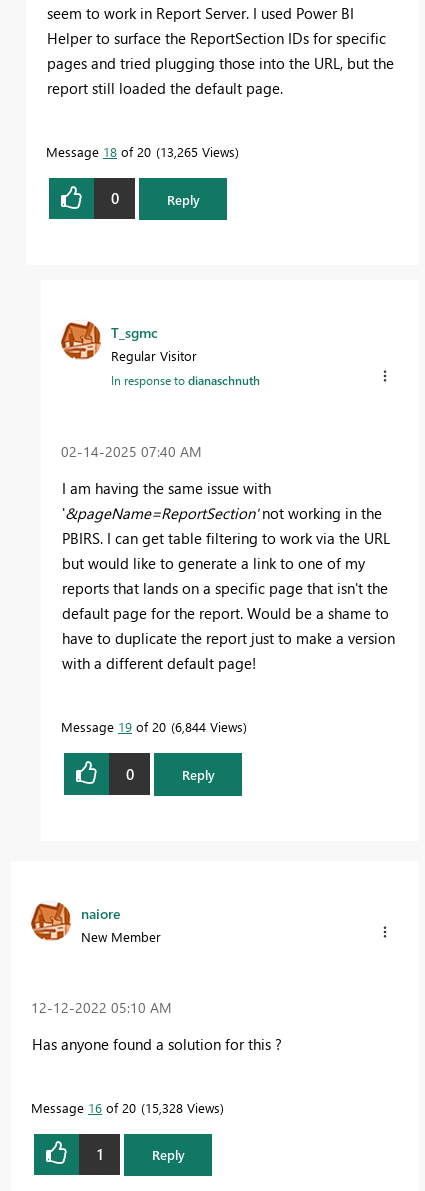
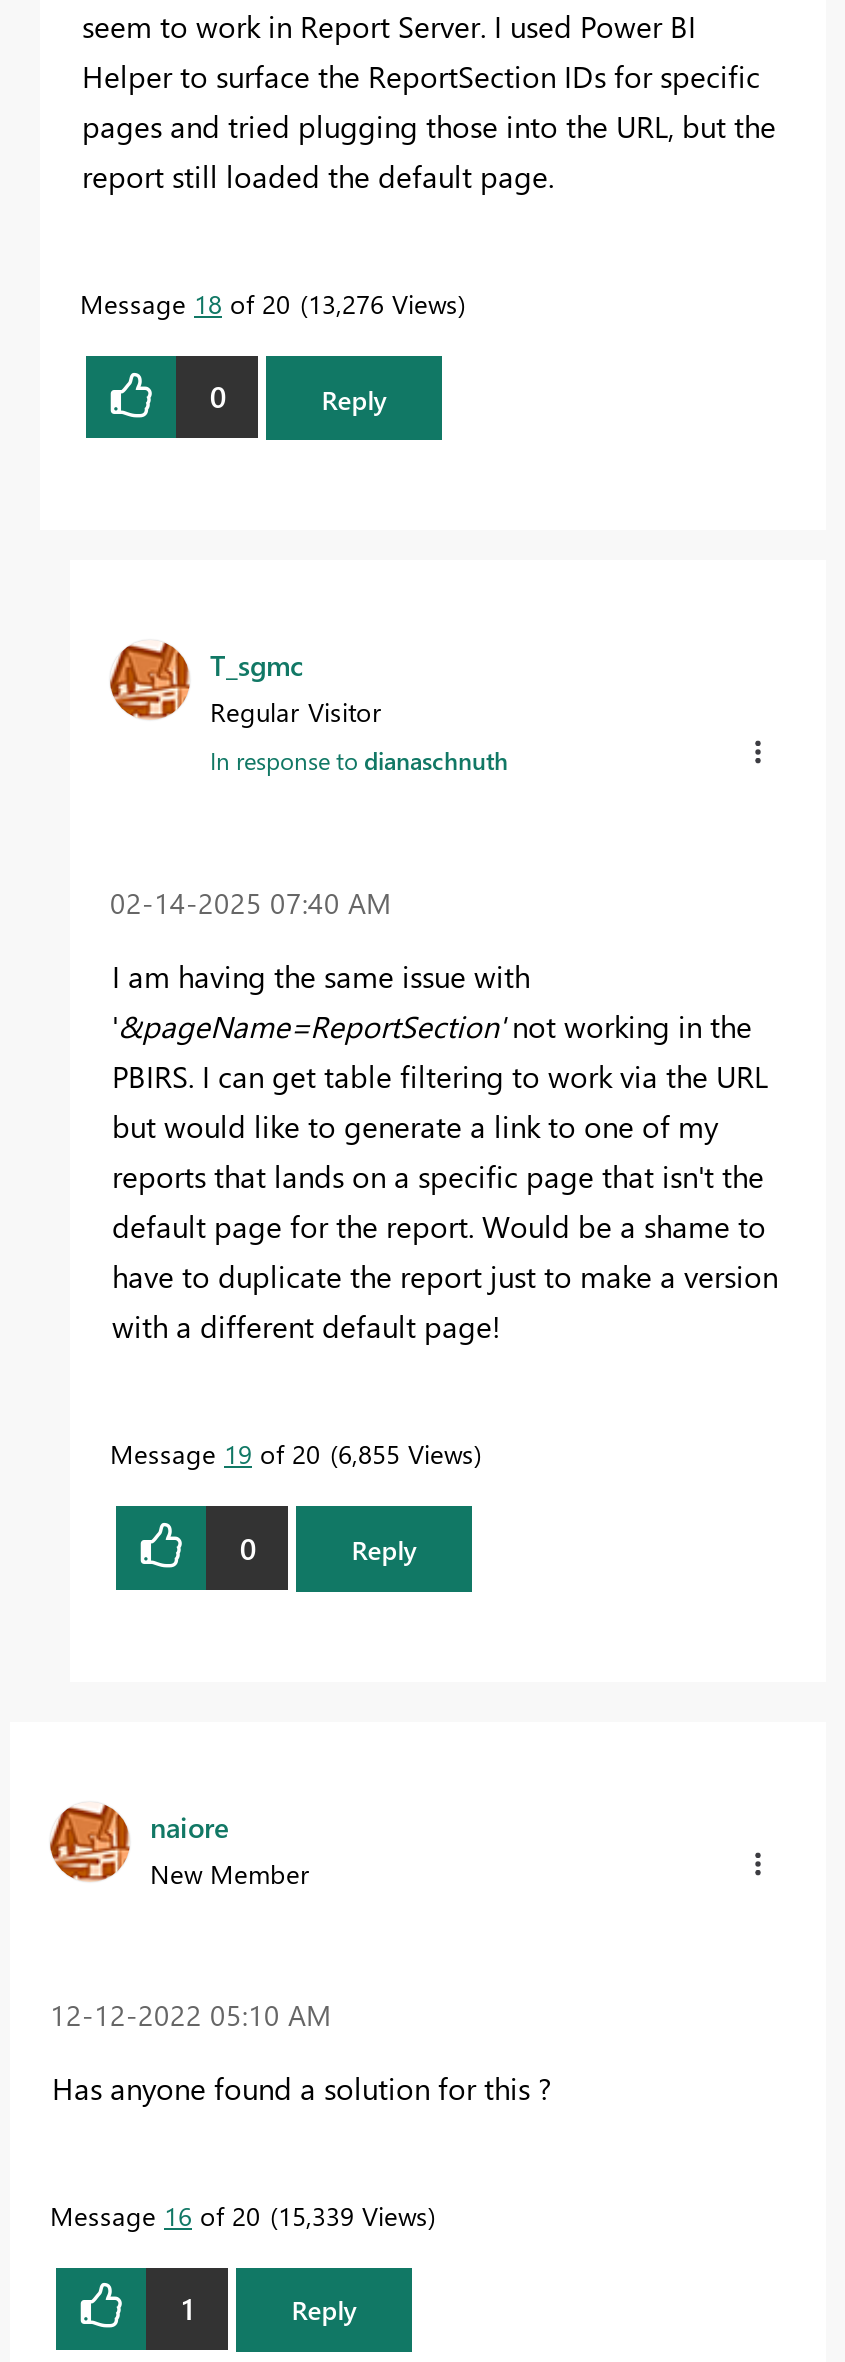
[46,143,235,160] Message 18 of 20 13,265 Views -> [80,286,458,320] Message 18 of 20 13,276 Views
[61,718,243,735] Message 19 of 20 6,844 Views -> [110,1437,474,1471] Message 19 of 20 6,855 Views
[31,1099,220,1116] Message 16 of 20 15,328 Views -> [50,2198,428,2232] Message 16 of 20 15,339 Views

